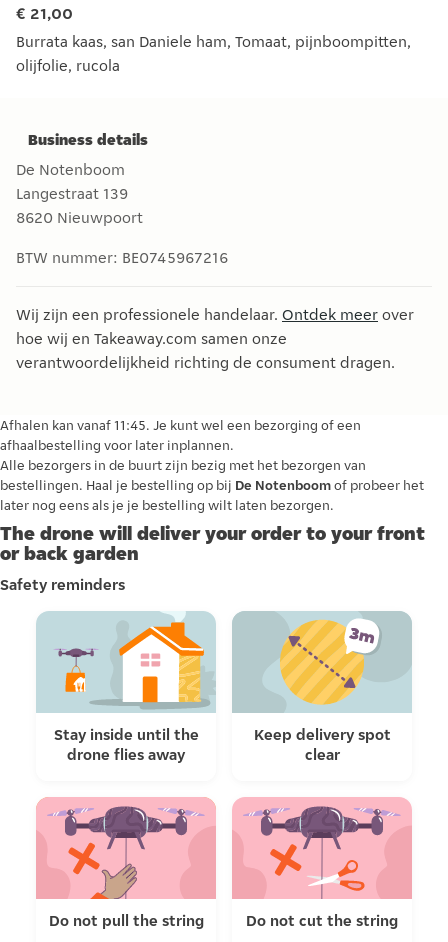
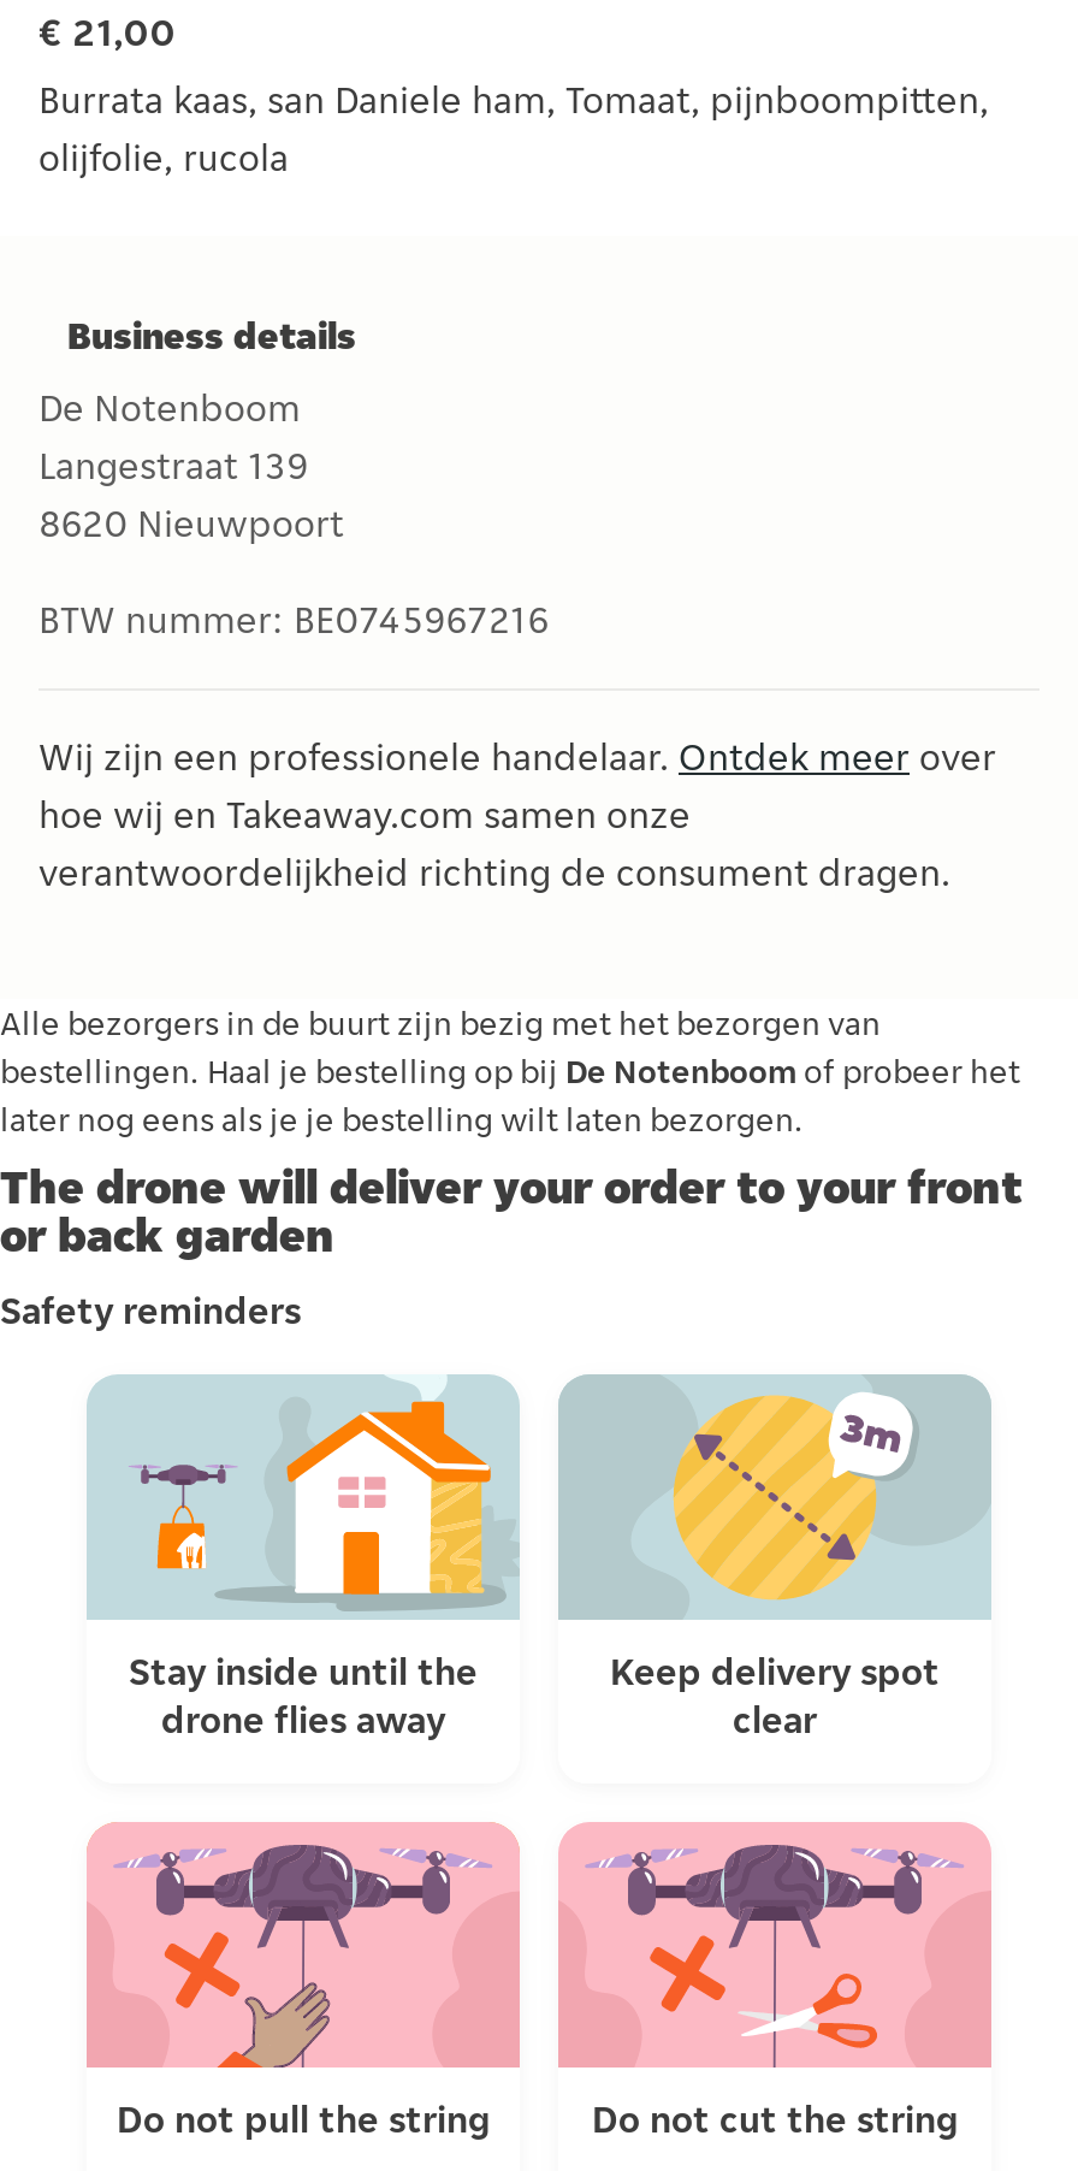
[0,416,361,454] Afhalen kan vanaf 11:45. Je kunt wel een bezorging of een | afhaalbestelling voor later inplannen. -> none

